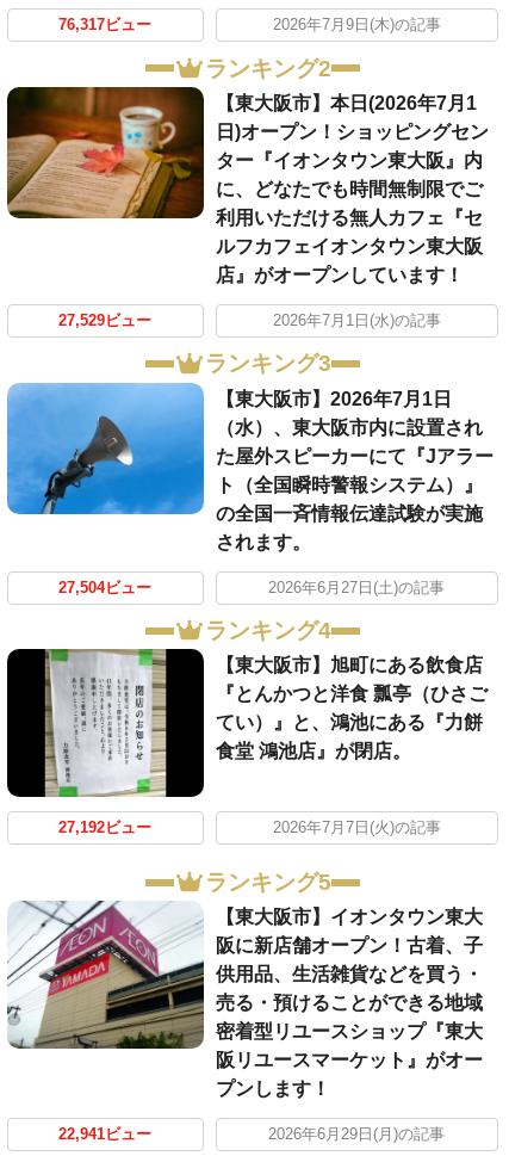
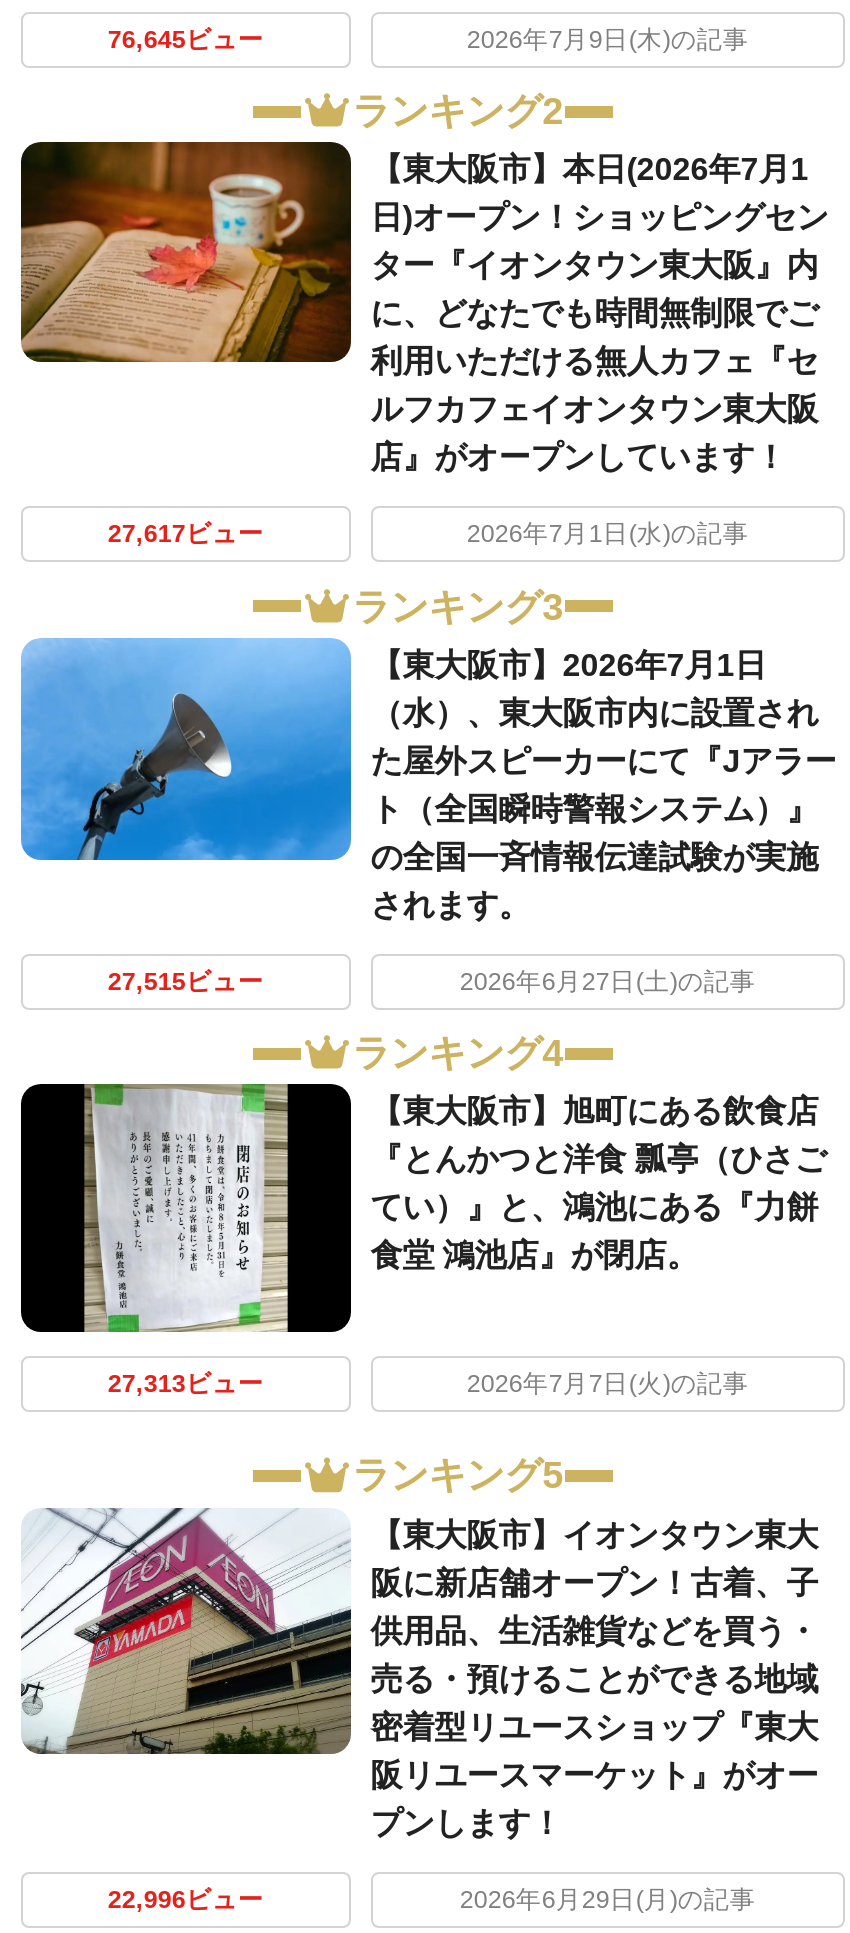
[59,17,152,34] 76,317ビュー -> [108,26,264,54] 76,645ビュー
[59,312,152,329] 27,529ビュー -> [108,521,264,549] 27,617ビュー
[59,579,152,596] 27,504ビュー -> [108,968,264,996] 27,515ビュー
[59,819,152,836] 27,192ビュー -> [108,1370,264,1398] 27,313ビュー
[59,1127,152,1143] 22,941ビュー -> [108,1885,264,1913] 22,996ビュー

